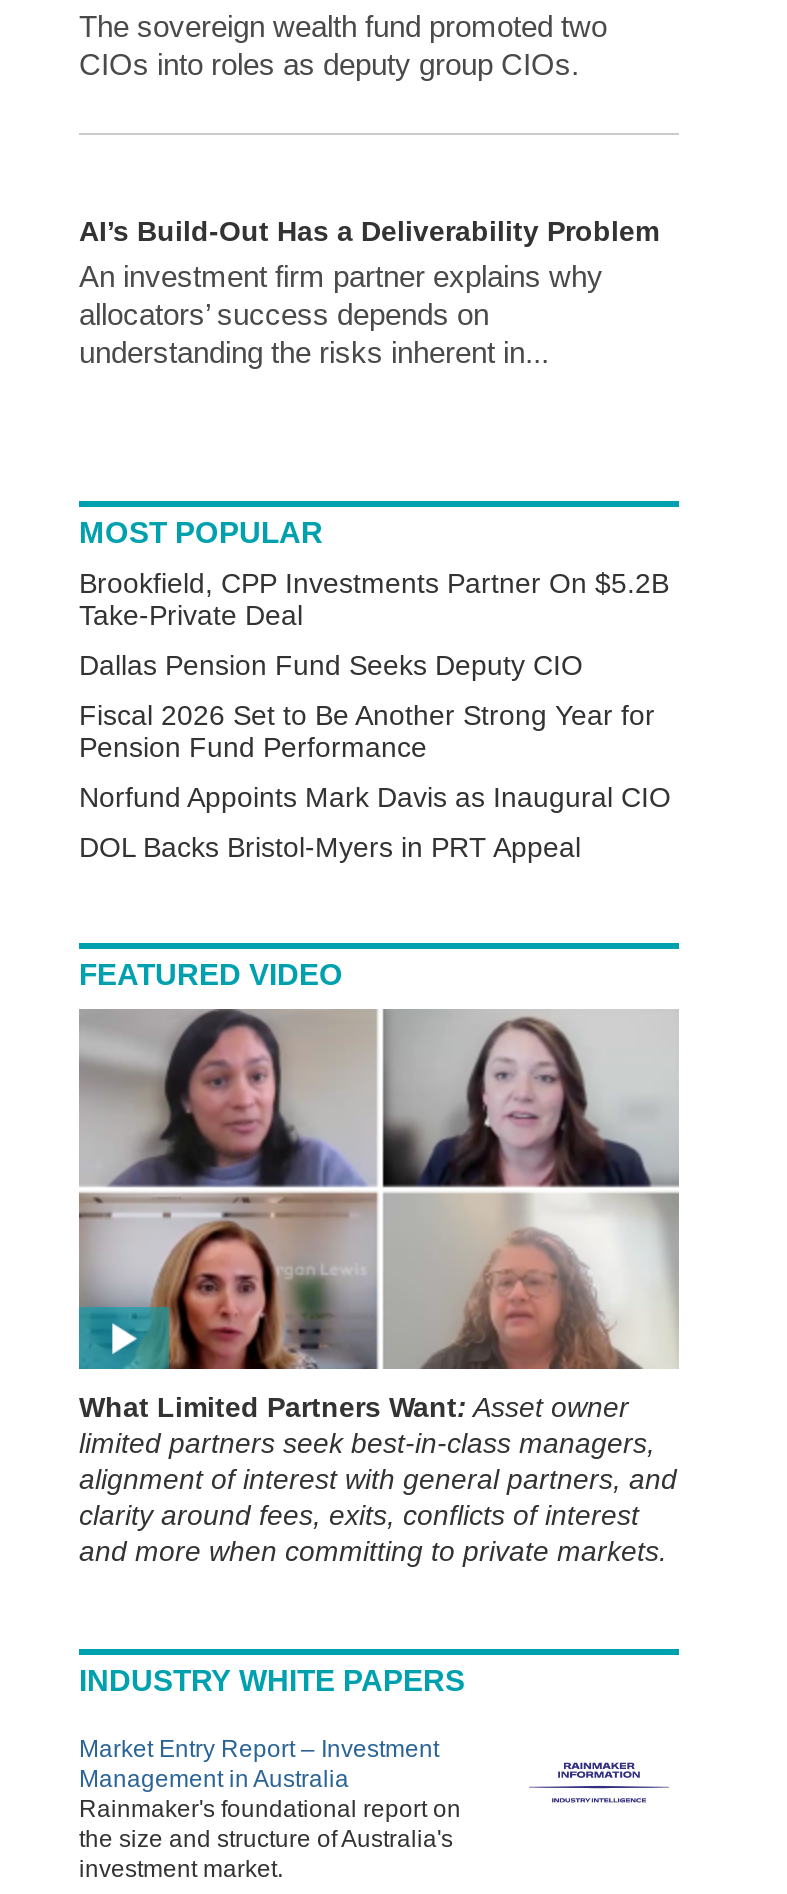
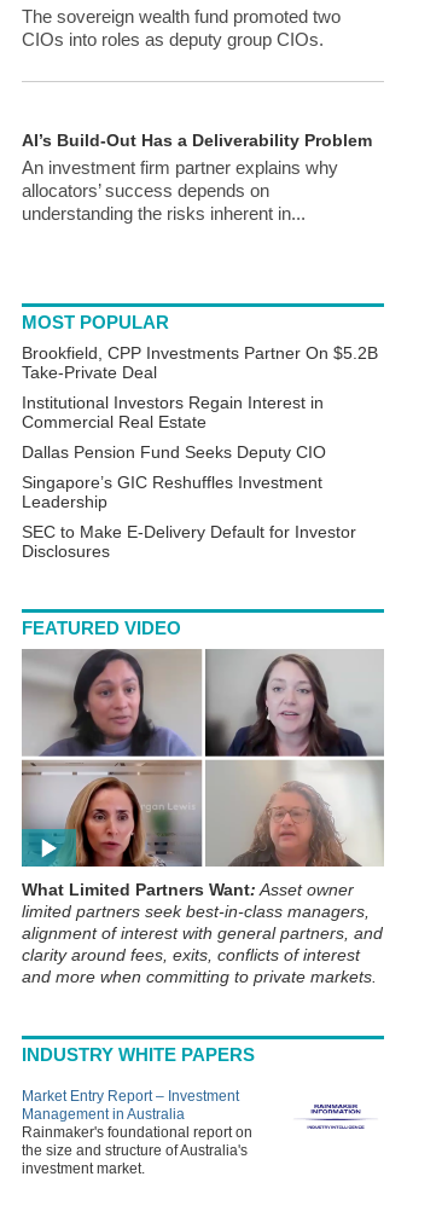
none -> [22,393,324,431] Institutional Investors Regain Interest in | Commercial Real Estate
[79,699,671,863] Fiscal 2026 Set to Be Another Strong Year for | Pension Fund Performance | Norfund Appoints Mark Davis as Inaugural CIO | DOL Backs Bristol-Myers in PRT Appeal -> [22,473,356,561] Singapore’s GIC Reshuffles Investment | Leadership | SEC to Make E-Delivery Default for Investor | Disclosures

